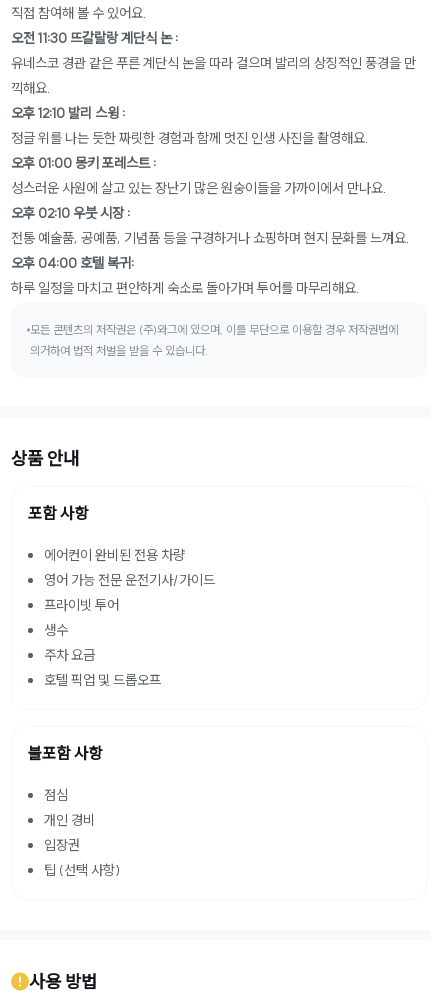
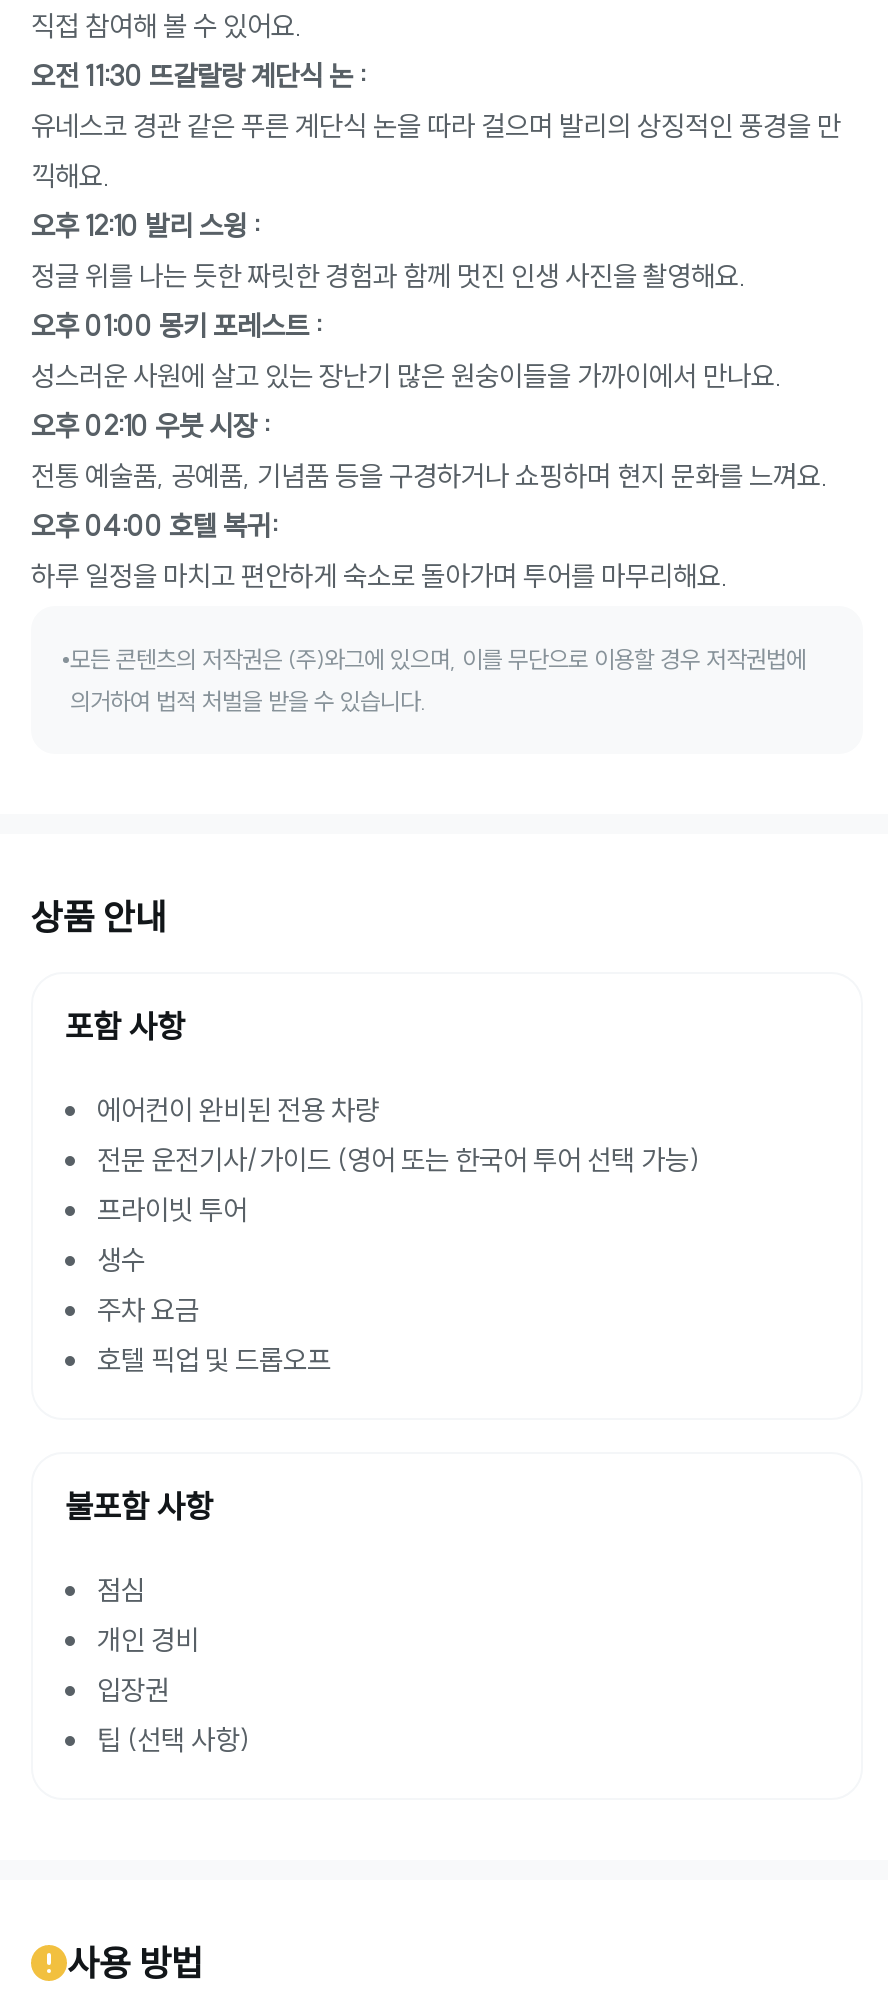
[44,571,215,589] 영어 가능 전문 운전기사/가이드 -> [97,1143,699,1179] 전문 운전기사/가이드 (영어 또는 한국어 투어 선택 가능)

